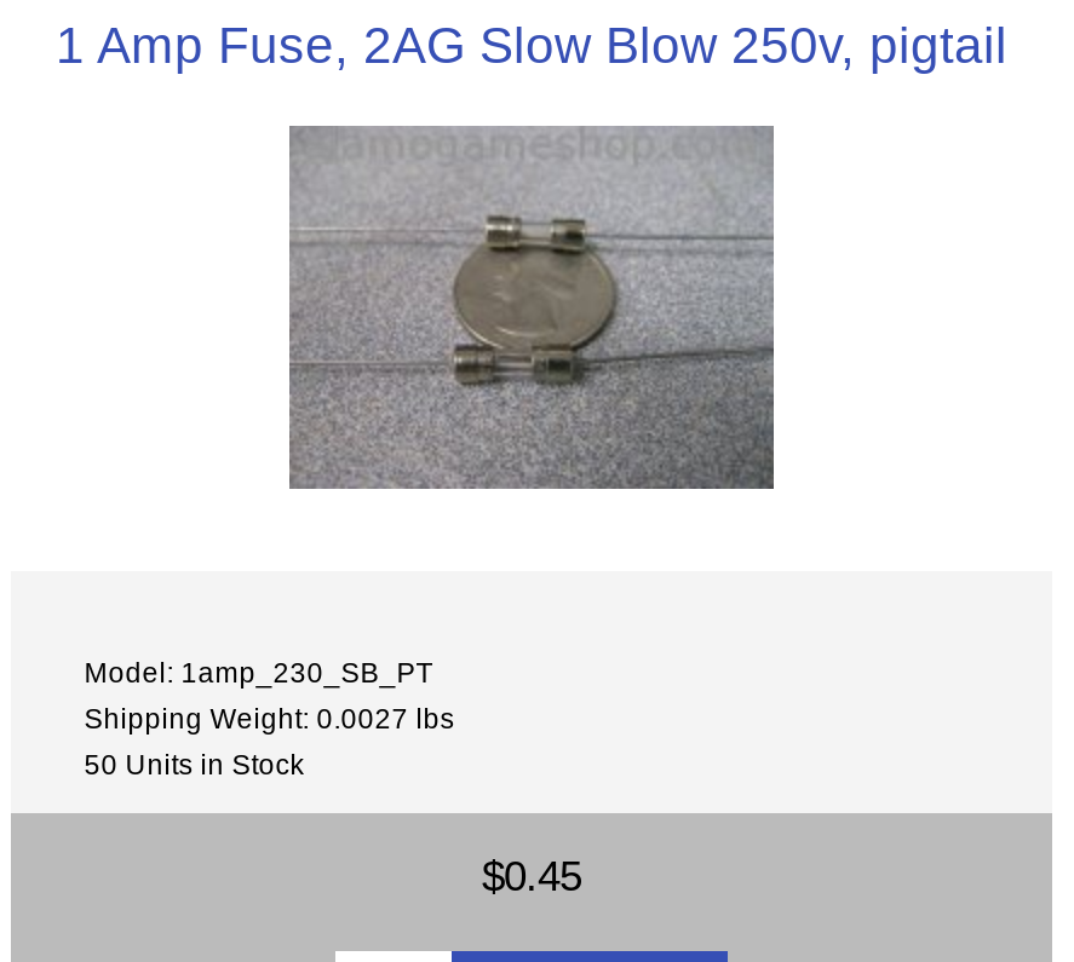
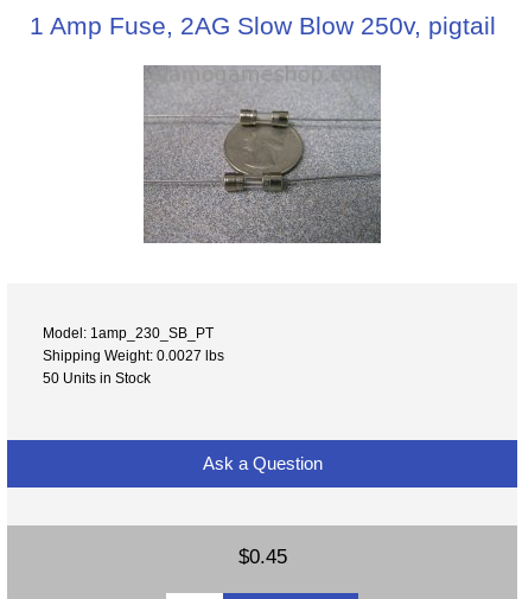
none -> [198,454,327,474] Ask a Question

